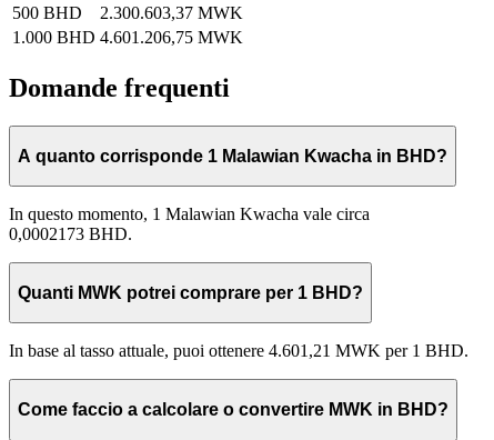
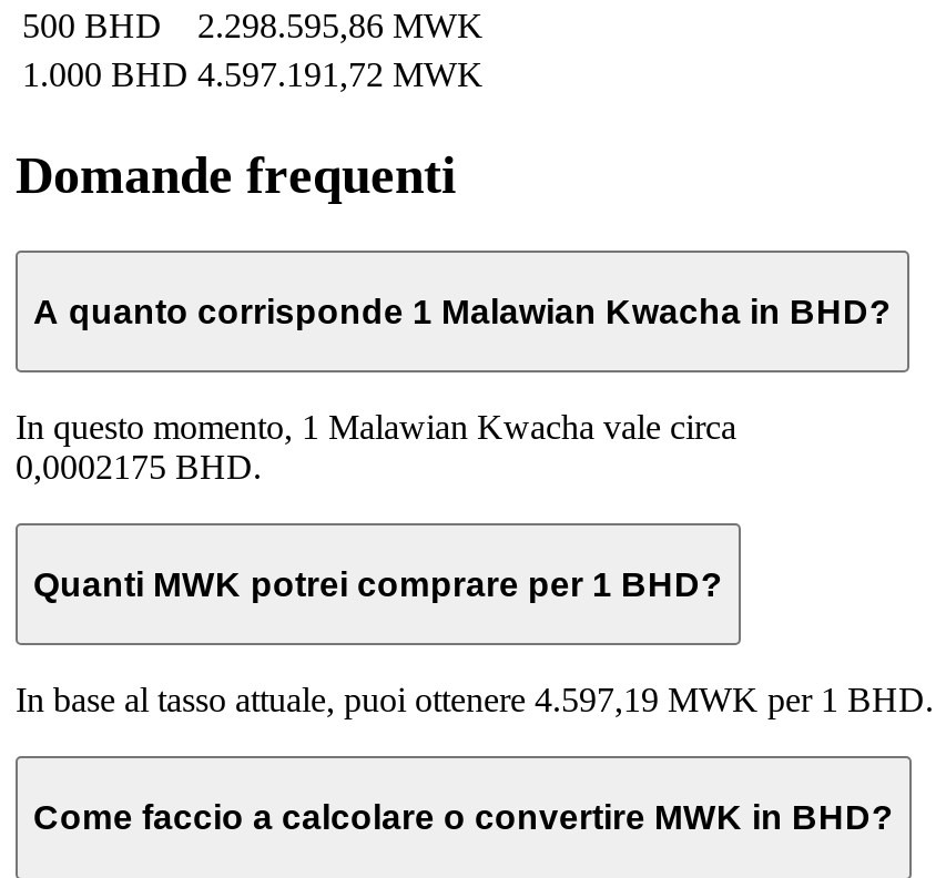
[12,4,243,22] 500 BHD 2.300.603,37 MWK -> [22,7,484,45] 500 BHD 2.298.595,86 MWK
[12,28,243,47] 1.000 BHD 4.601.206,75 MWK -> [22,56,484,94] 1.000 BHD 4.597.191,72 MWK
[9,225,132,244] 0,0002173 BHD. -> [16,448,262,486] 0,0002175 BHD.
[9,342,468,360] In base al tasso attuale, puoi ottenere 4.601,21 MWK per 1 BHD. -> [16,682,934,719] In base al tasso attuale, puoi ottenere 4.597,19 MWK per 1 BHD.

